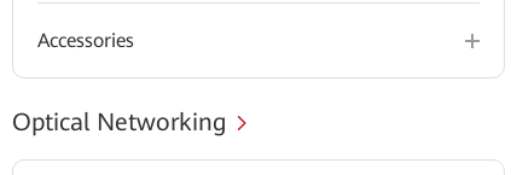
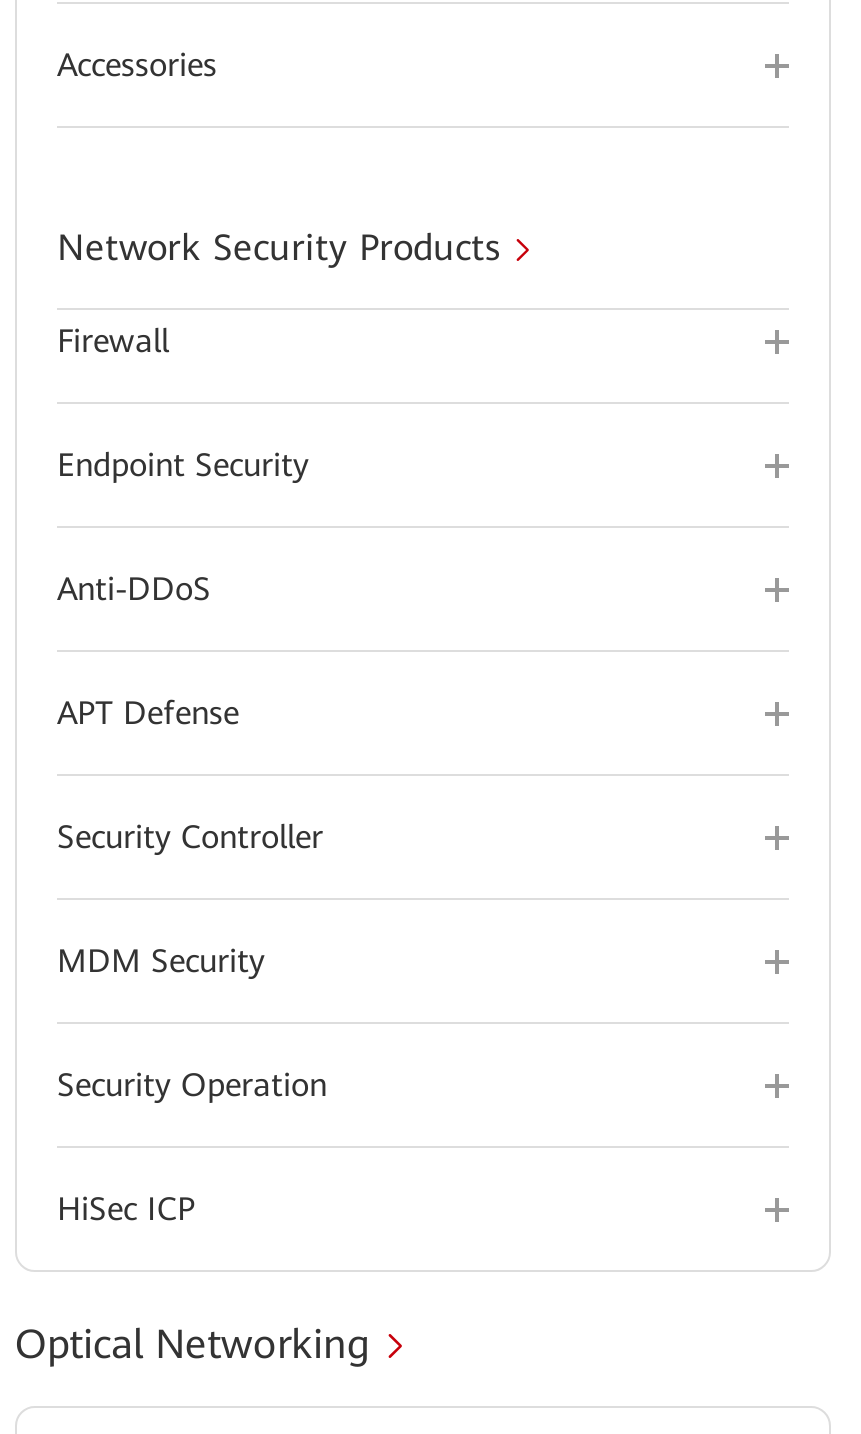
none -> [57,226,501,1228] Network Security Products | Firewall | Endpoint Security | Anti-DDoS | APT Defense | Security Controller | MDM Security | Security Operation | HiSec ICP

